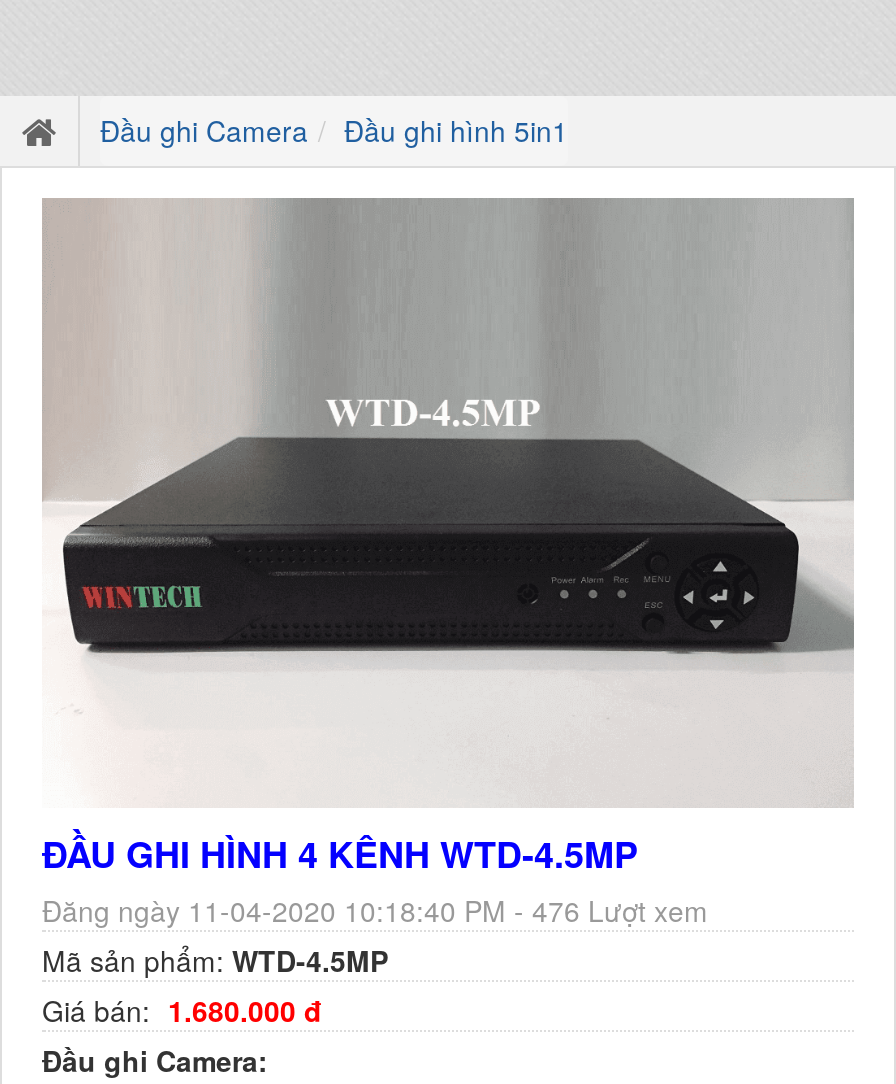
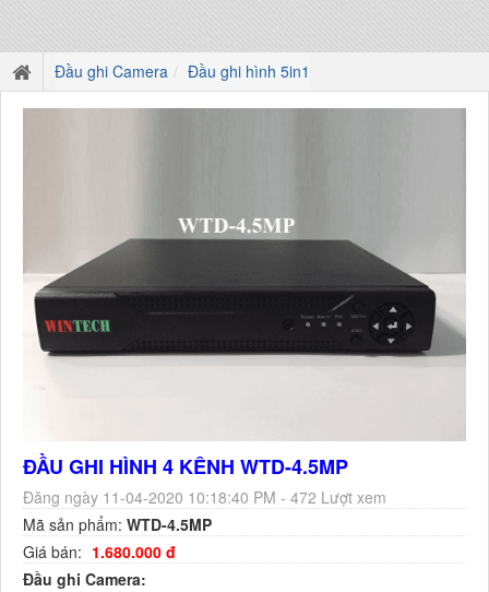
[42,889,708,929] Đăng ngày 11-04-2020 10:18:40 PM - 476 Lượt xem -> [23,486,386,507] Đăng ngày 11-04-2020 10:18:40 PM - 472 Lượt xem

